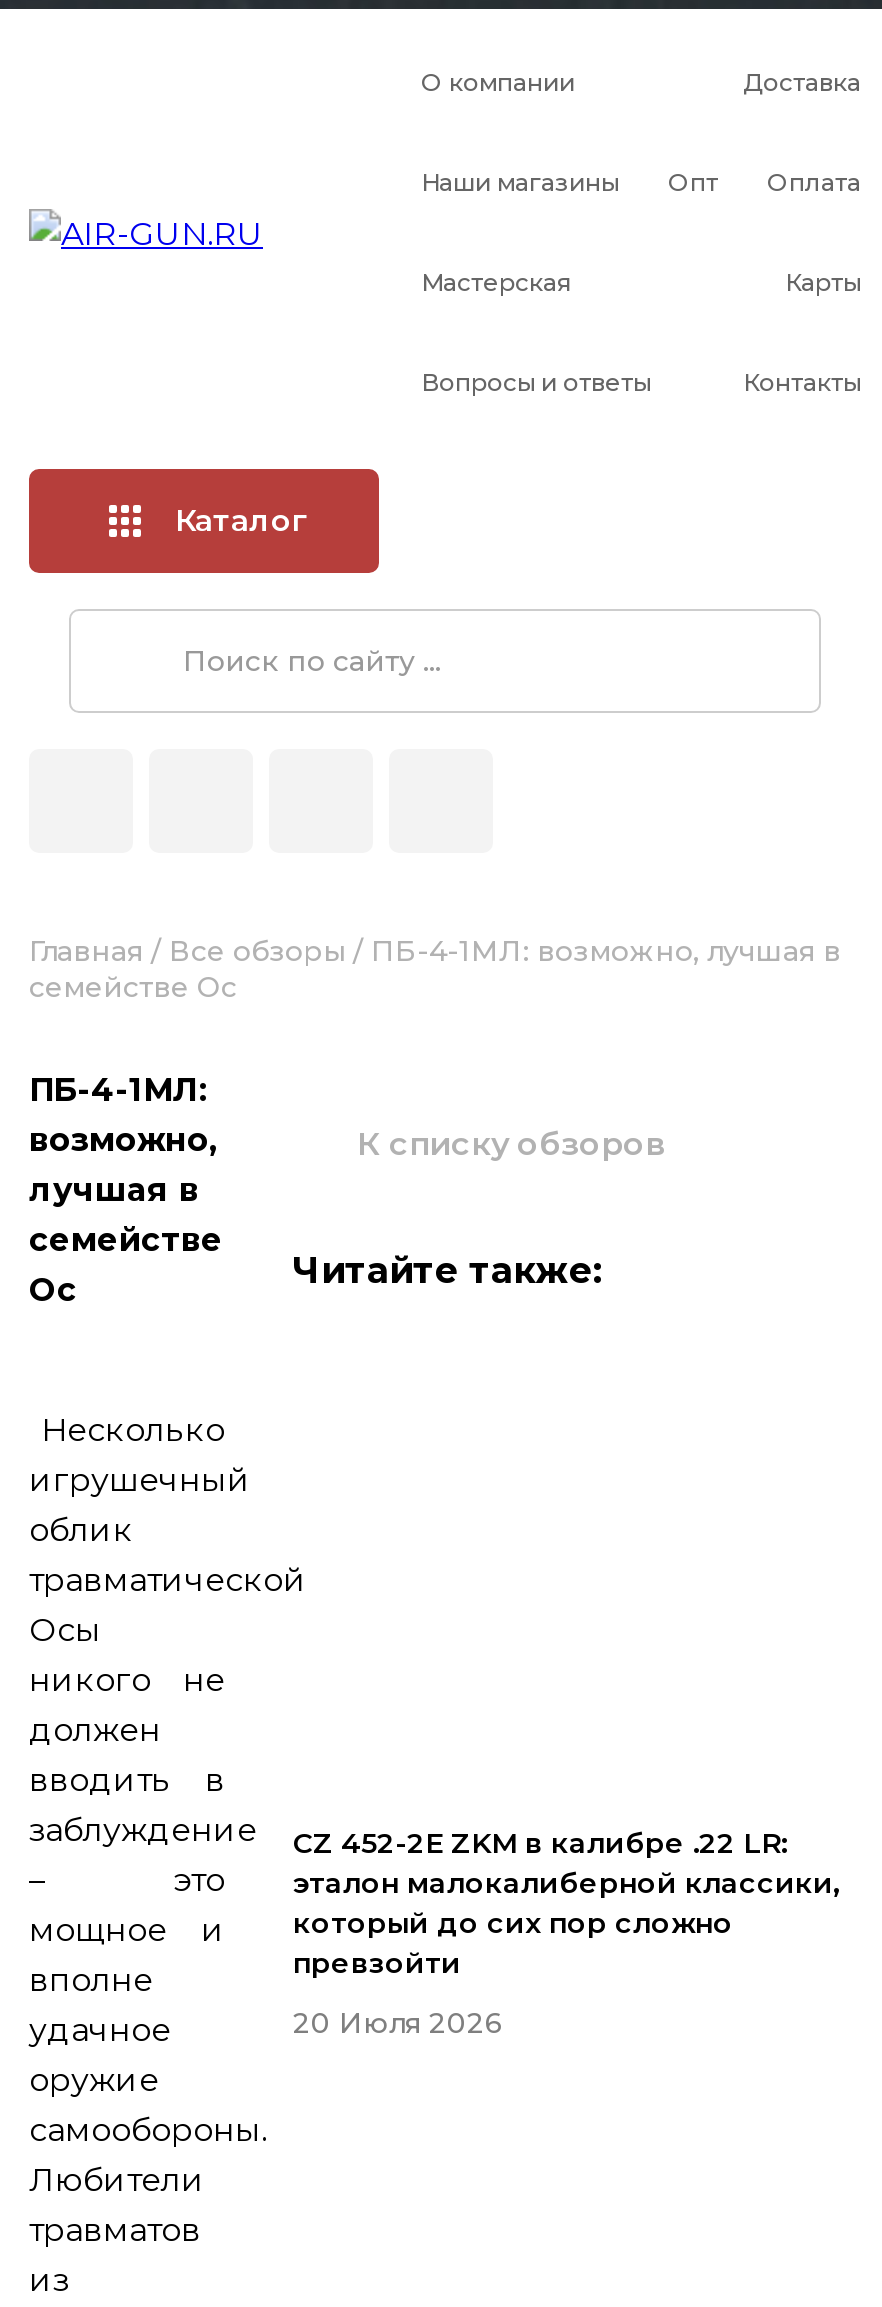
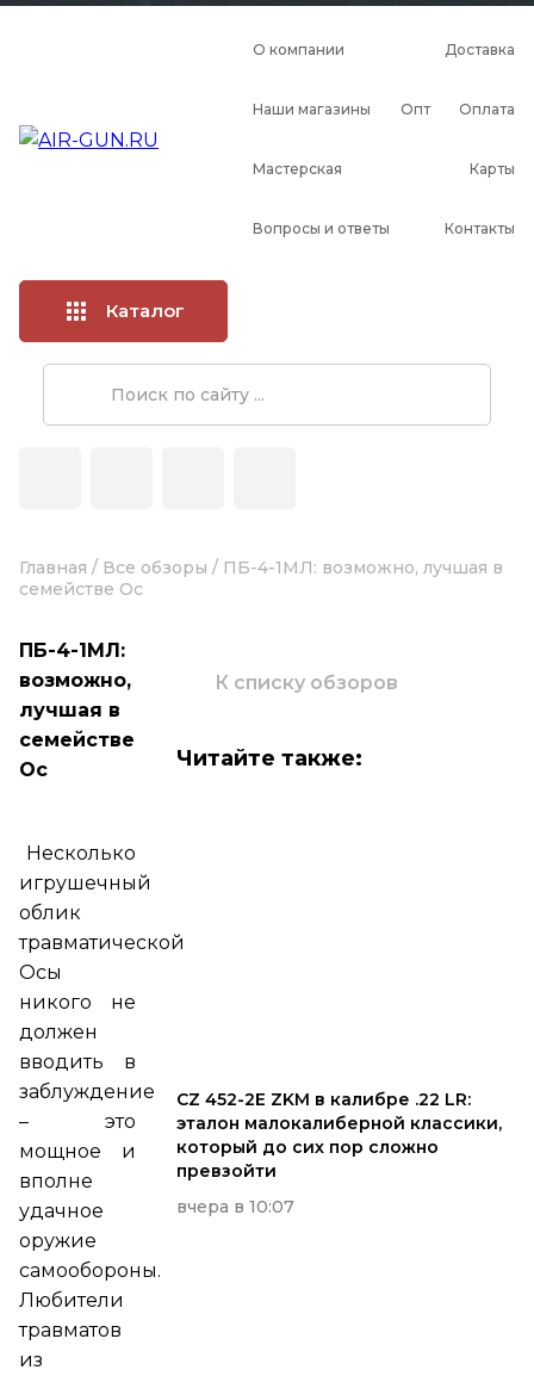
[293,2005,503,2041] 20 Июля 2026 -> [176,1196,294,1218] вчера в 10:07

